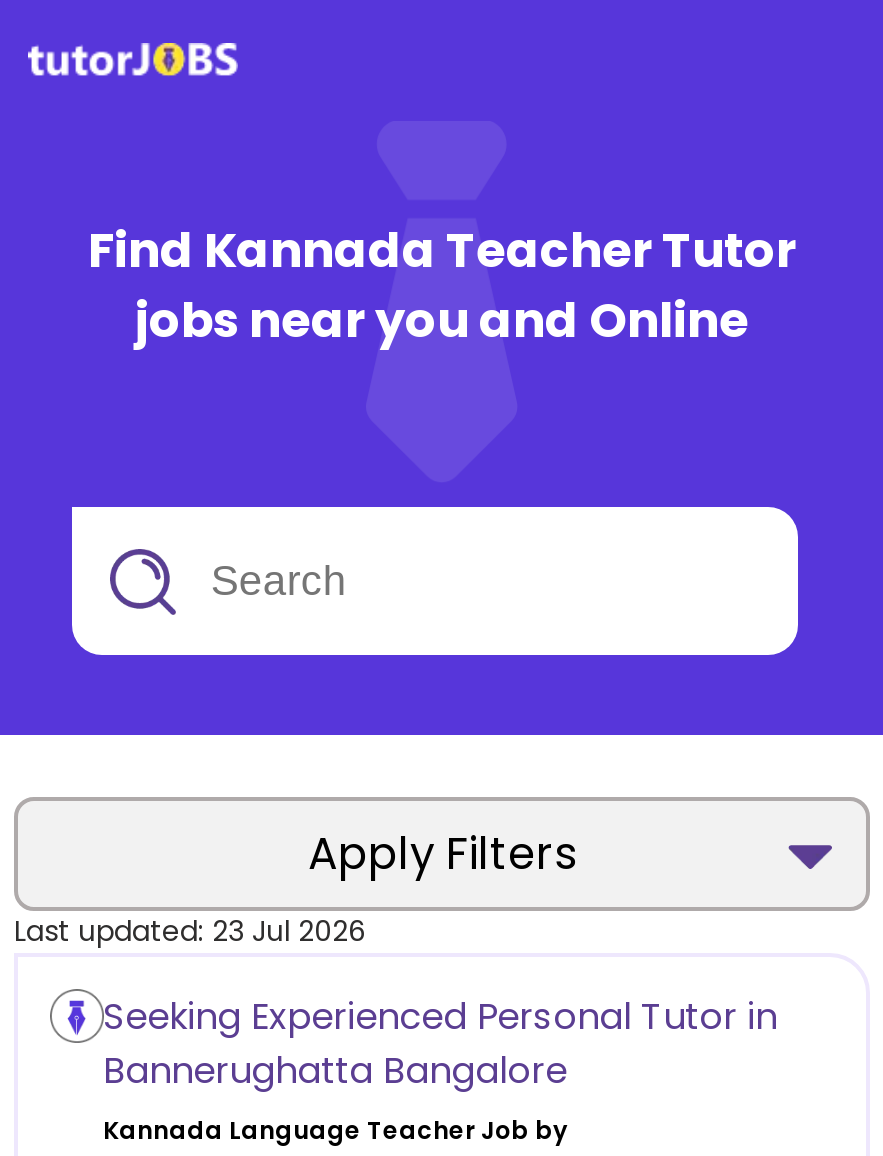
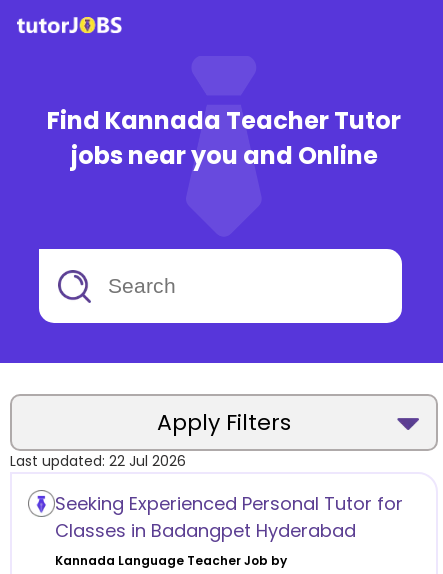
[14,911,366,951] Last updated:23 Jul 2026 -> [10,451,186,471] Last updated:22 Jul 2026
[103,990,777,1094] Seeking Experienced Personal Tutor in | Bannerughatta Bangalore -> [54,490,402,542] Seeking Experienced Personal Tutor for | Classes in Badangpet Hyderabad

